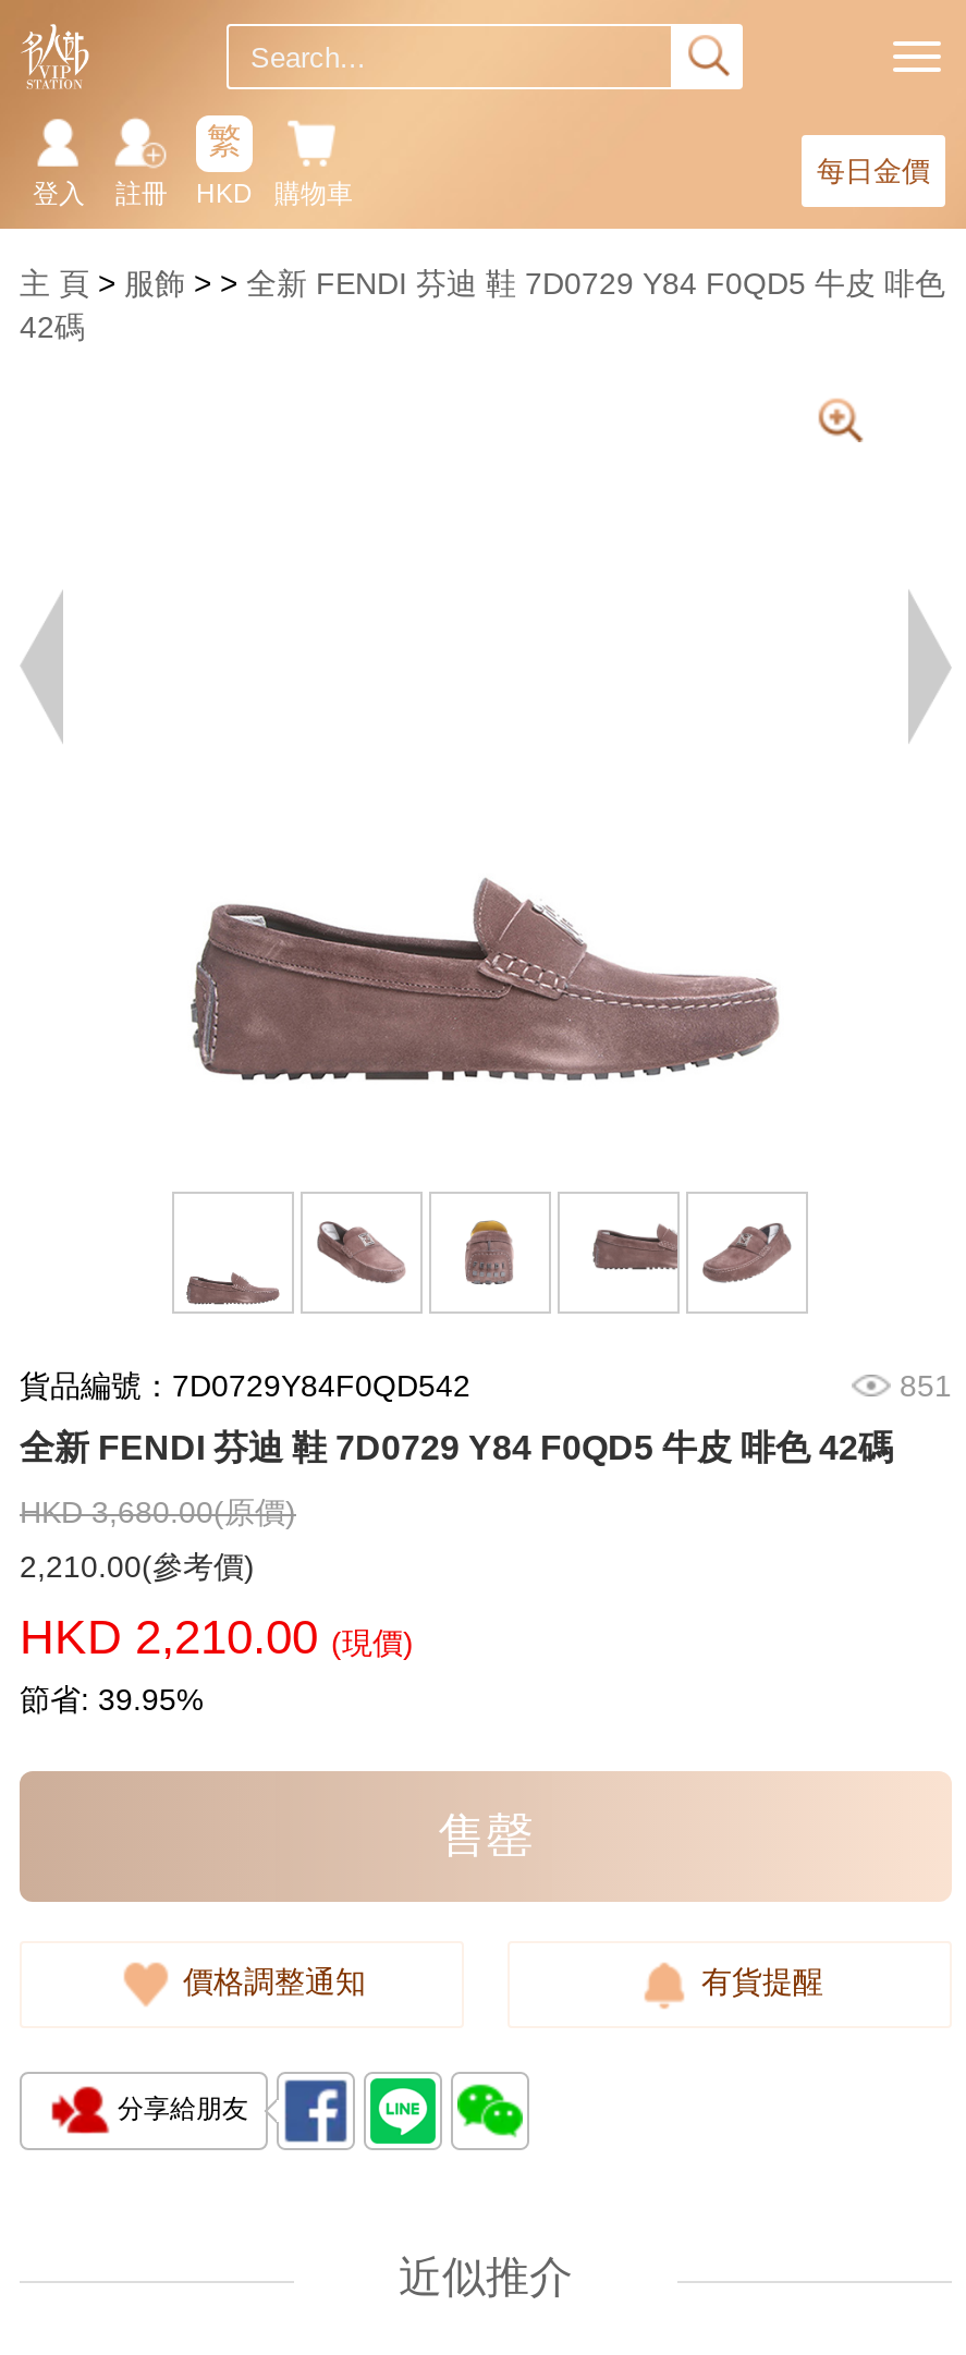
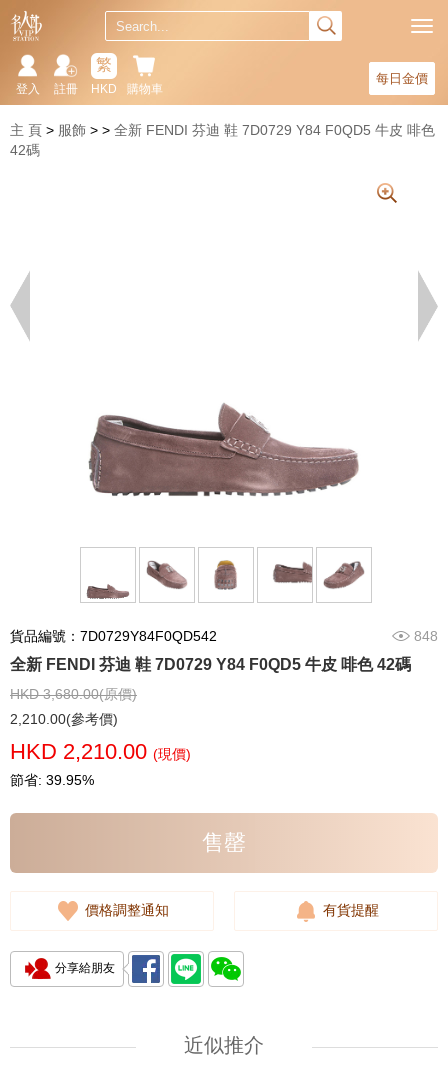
[900,1369,952,1404] 851 -> [414,628,438,644] 848

